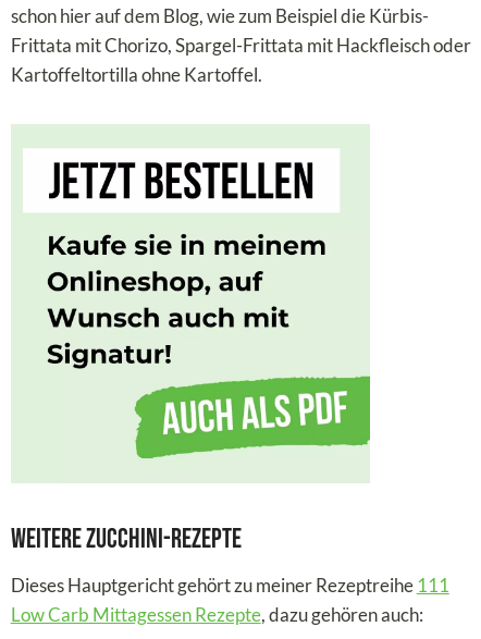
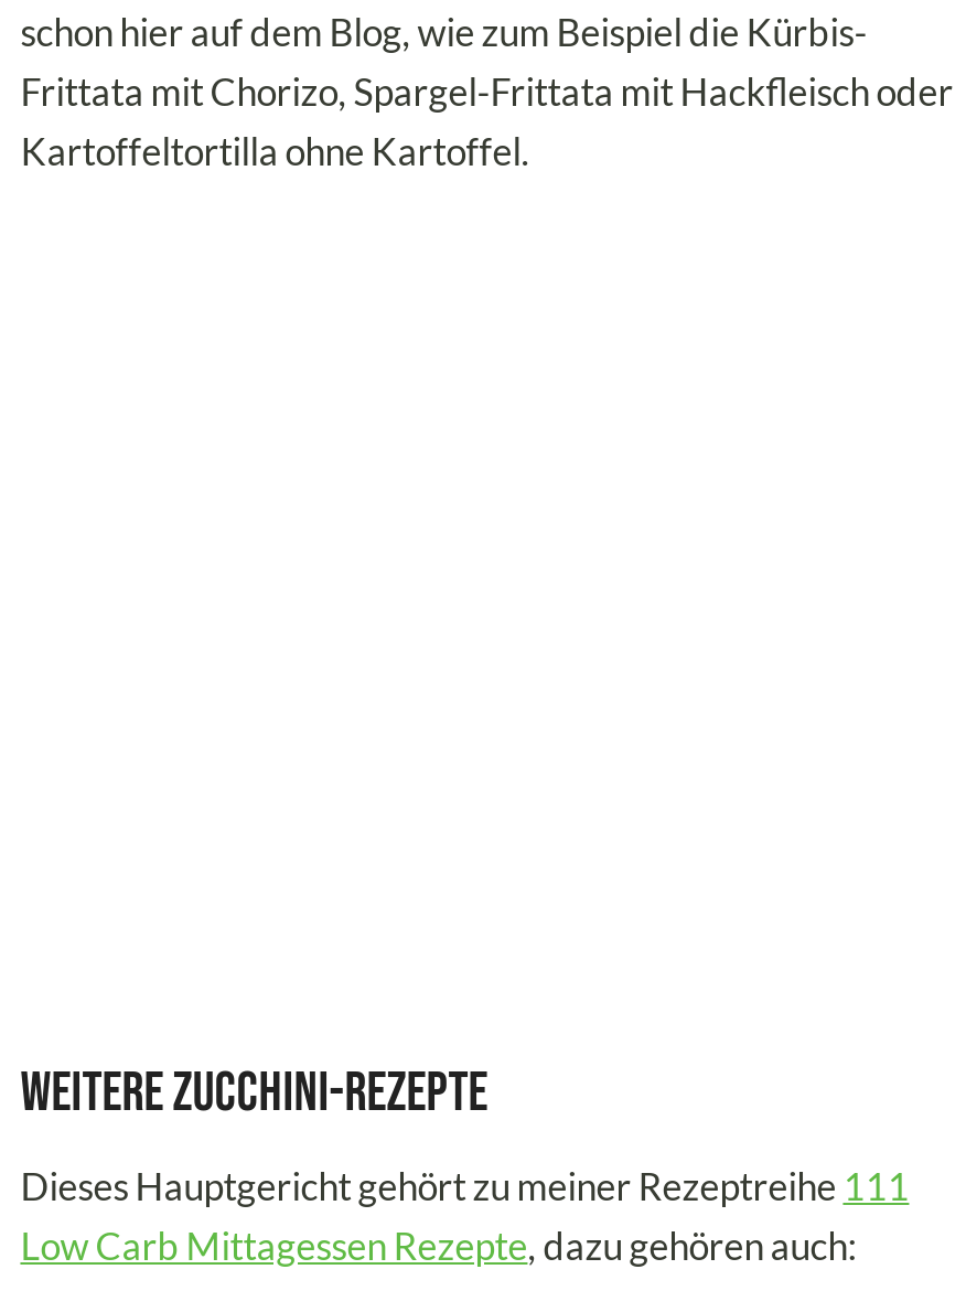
[12,125,371,482] [image] -> none

